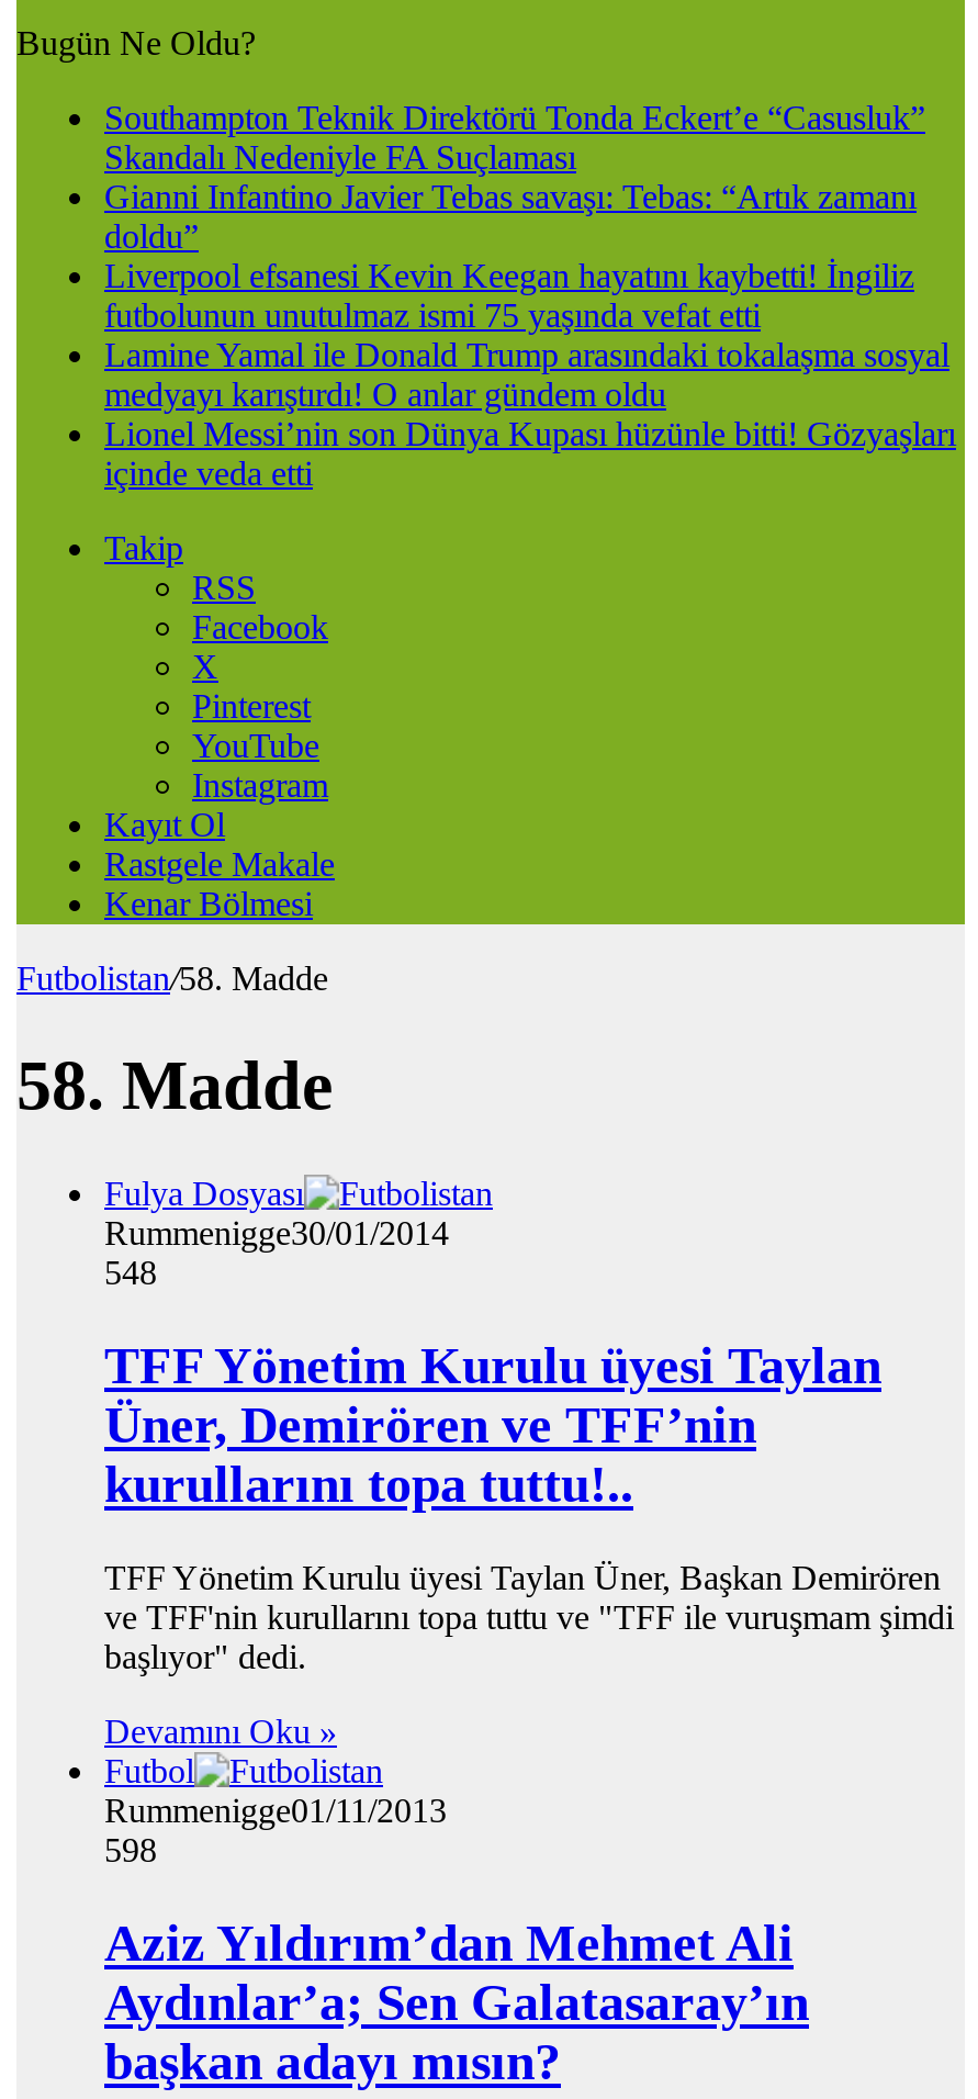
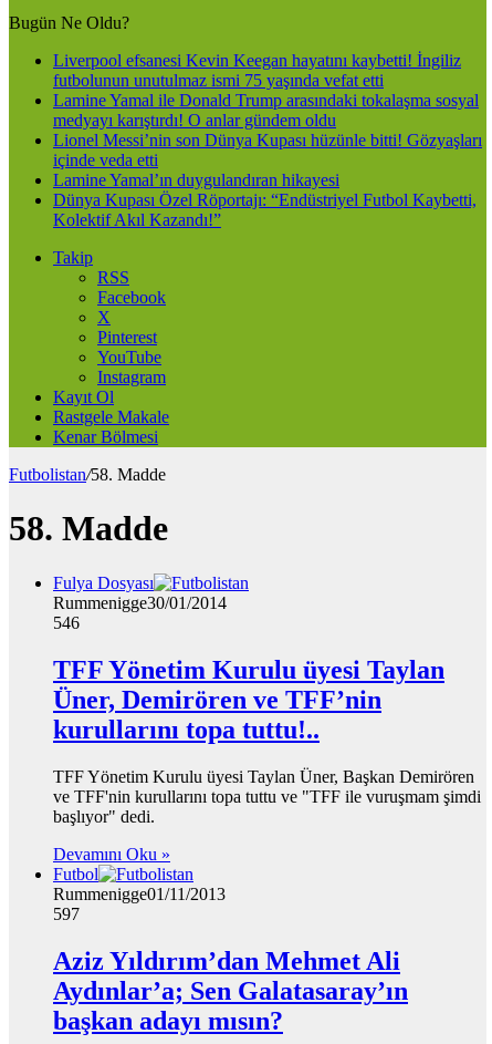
[104,99,925,255] Southampton Teknik Direktörü Tonda Eckert’e “Casusluk” | Skandalı Nedeniyle FA Suçlaması | Gianni Infantino Javier Tebas savaşı: Tebas: “Artık zamanı | doldu” -> none
moved [104,257,956,492] -> [53,51,482,169]: Liverpool efsanesi Kevin Keegan hayatını kaybetti! İngiliz | futbolunun unutulmaz ismi 75 yaşında vefat etti | Lamine Yamal ile Donald Trump arasındaki tokalaşma sosyal | medyayı karıştırdı! O anlar gündem oldu | Lionel Messi’nin son Dünya Kupası hüzünle bitti! Gözyaşları | içinde veda etti
none -> [53,170,477,229] Lamine Yamal’ın duygulandıran hikayesi | Dünya Kupası Özel Röportajı: “Endüstriyel Futbol Kaybetti, | Kolektif Akıl Kazandı!”
[104,1253,157,1291] 548 -> [53,613,80,632] 546
[104,1830,157,1868] 598 -> [53,904,80,923] 597

